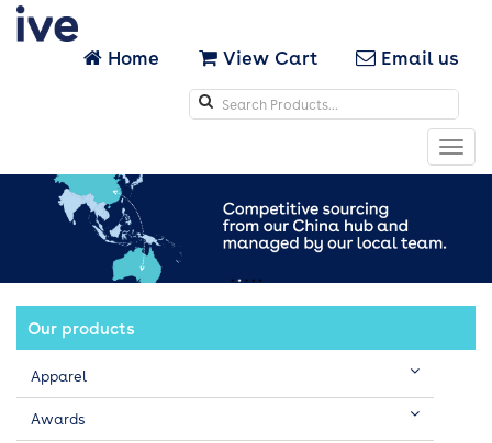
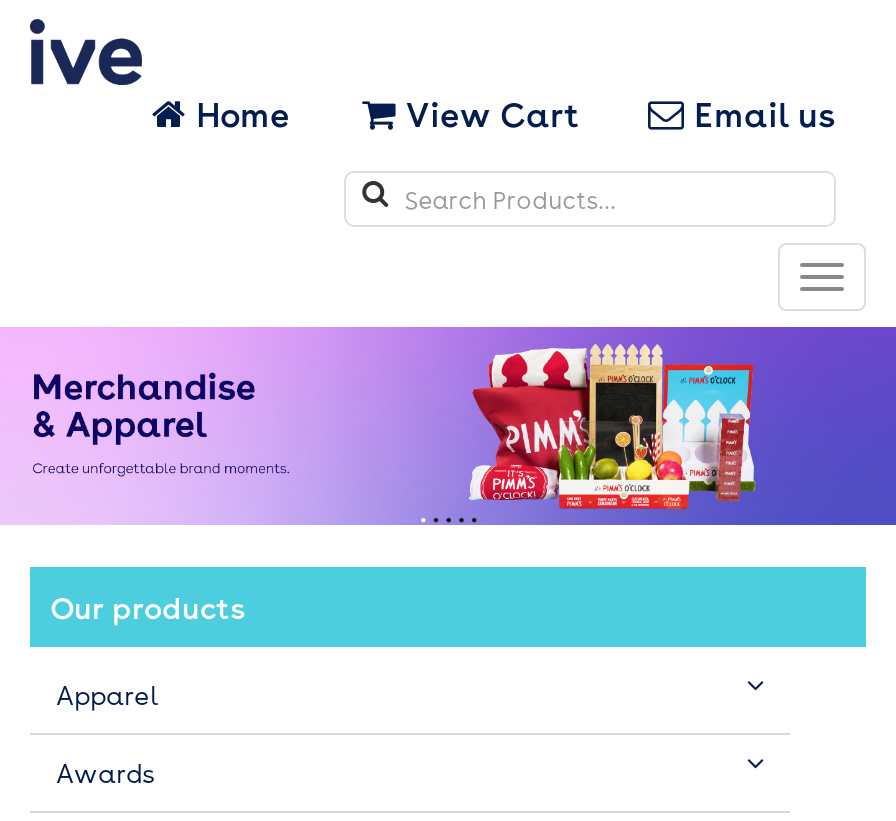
[3,173,489,284] [image] -> [6,325,890,527] [image]

